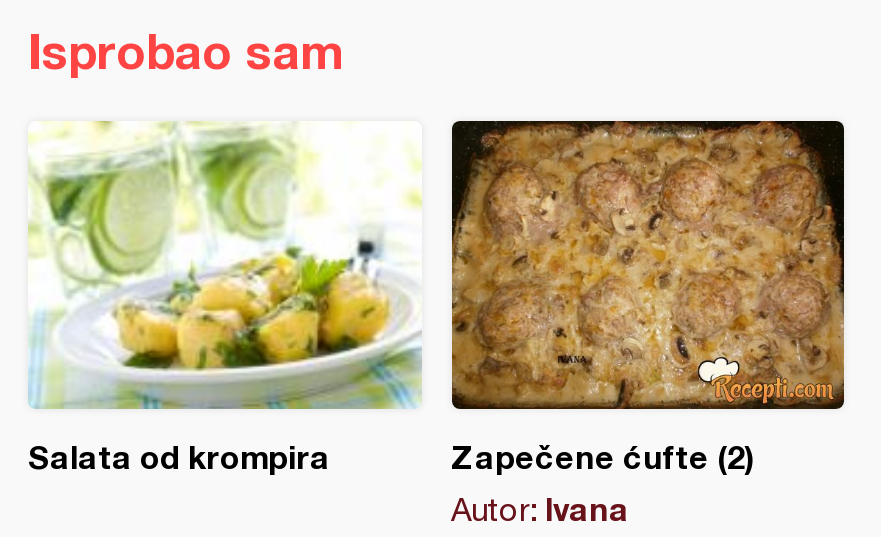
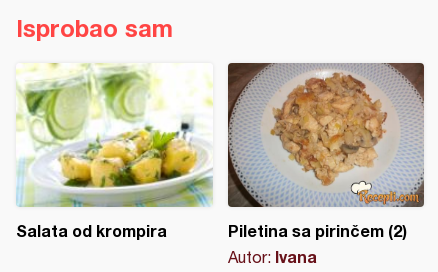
[450,121,846,475] [image] | Zapečene ćufte (2) -> [227,62,425,240] [image] | Piletina sa pirinčem (2)

